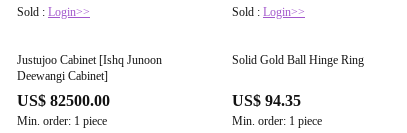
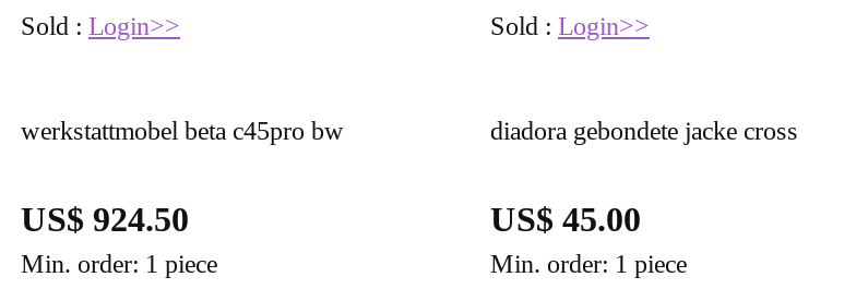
[17,52,162,82] Justujoo Cabinet [Ishq Junoon | Deewangi Cabinet] -> [21,115,344,145] werkstattmobel beta c45pro bw
[232,52,364,66] Solid Gold Ball Hinge Ring -> [490,115,798,145] diadora gebondete jacke cross
[17,91,110,108] US$ 82500.00 -> [21,200,189,237] US$ 924.50
[232,91,301,108] US$ 94.35 -> [490,200,641,237] US$ 45.00

